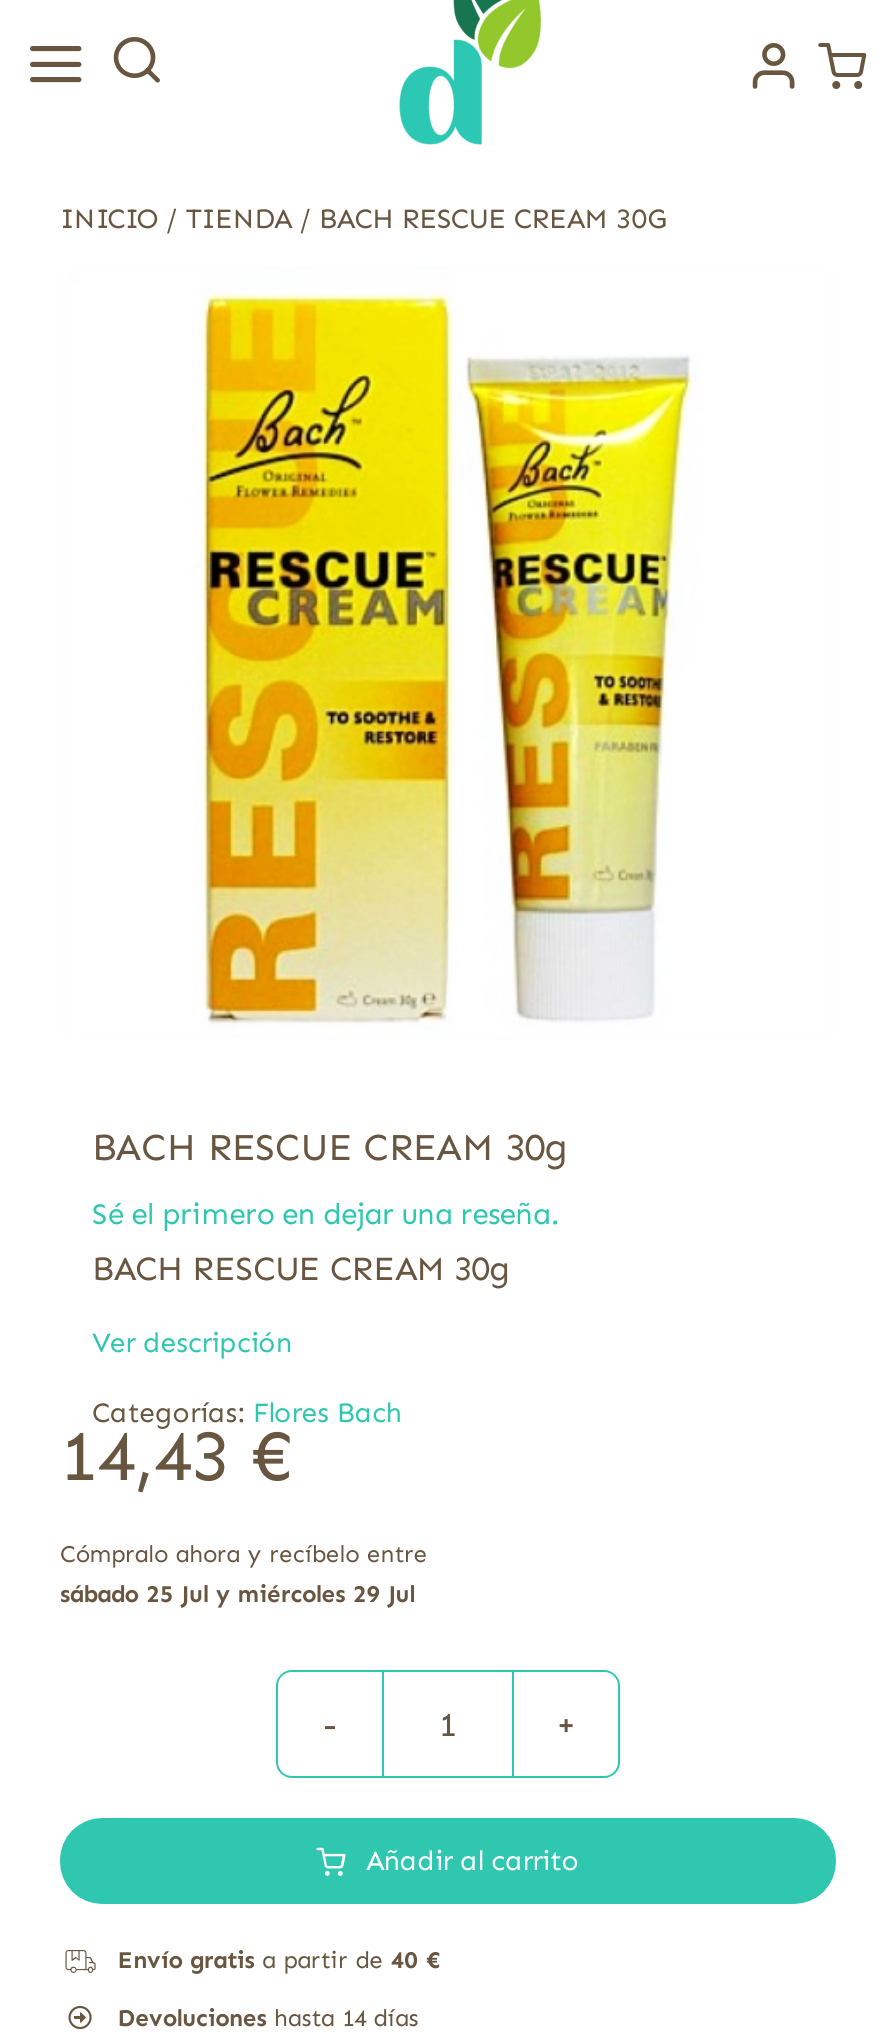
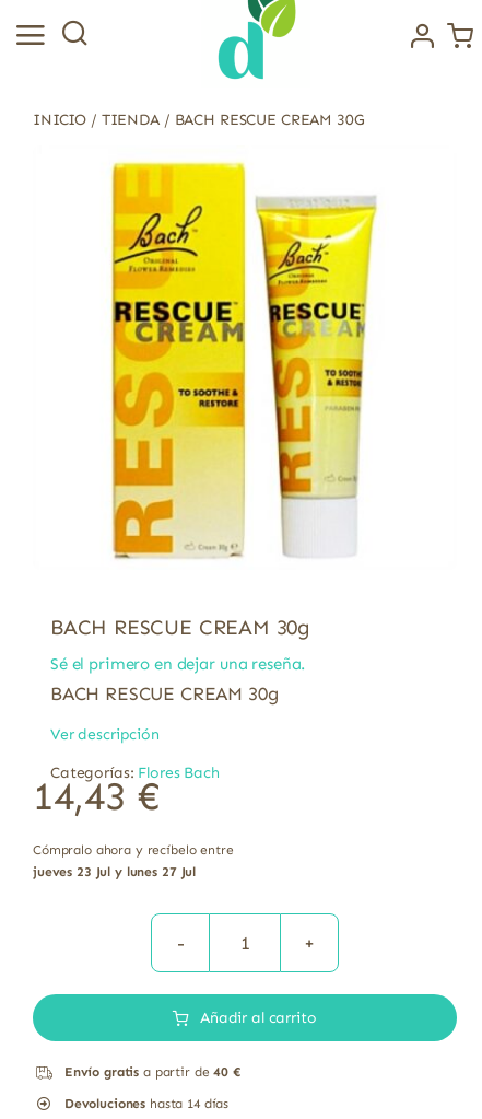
[60,1580,415,1608] sábado 25 Jul y miércoles 29 Jul -> [33,864,196,879] jueves 23 Jul y lunes 27 Jul

